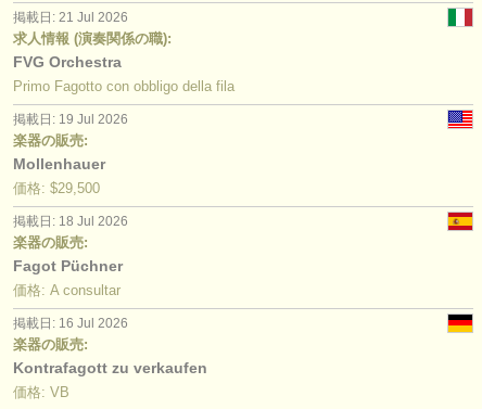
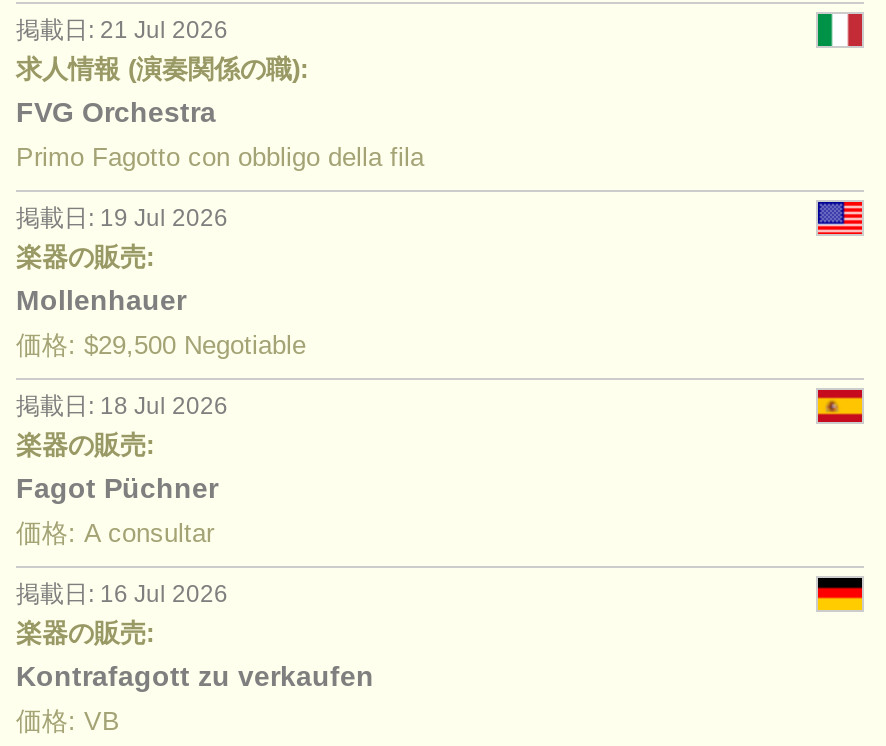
[13,180,100,196] 価格: $29,500 -> [16,329,306,359] 価格: $29,500 Negotiable

